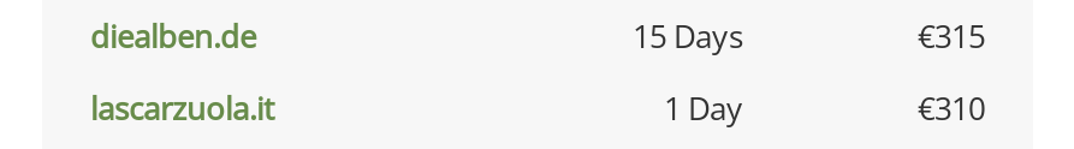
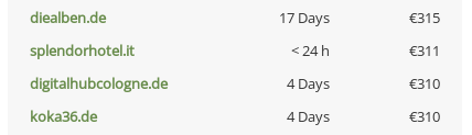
[633,14,743,58] 15 Days -> [278,8,329,27] 17 Days
[90,87,743,130] lascarzuola.it | 1 Day -> [30,41,440,126] splendorhotel.it | < 24 h | €311 | digitalhubcologne.de | 4 Days | €310 | koka36.de | 4 Days

